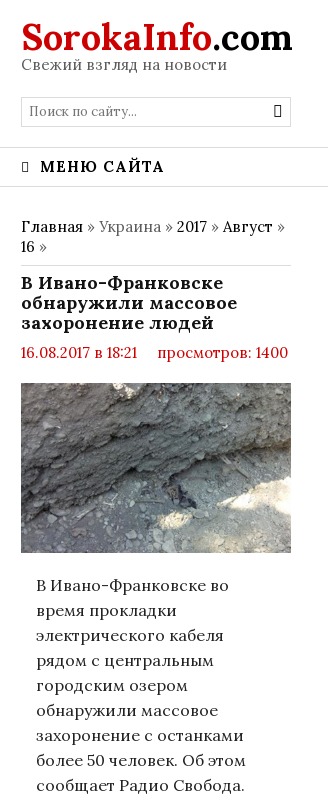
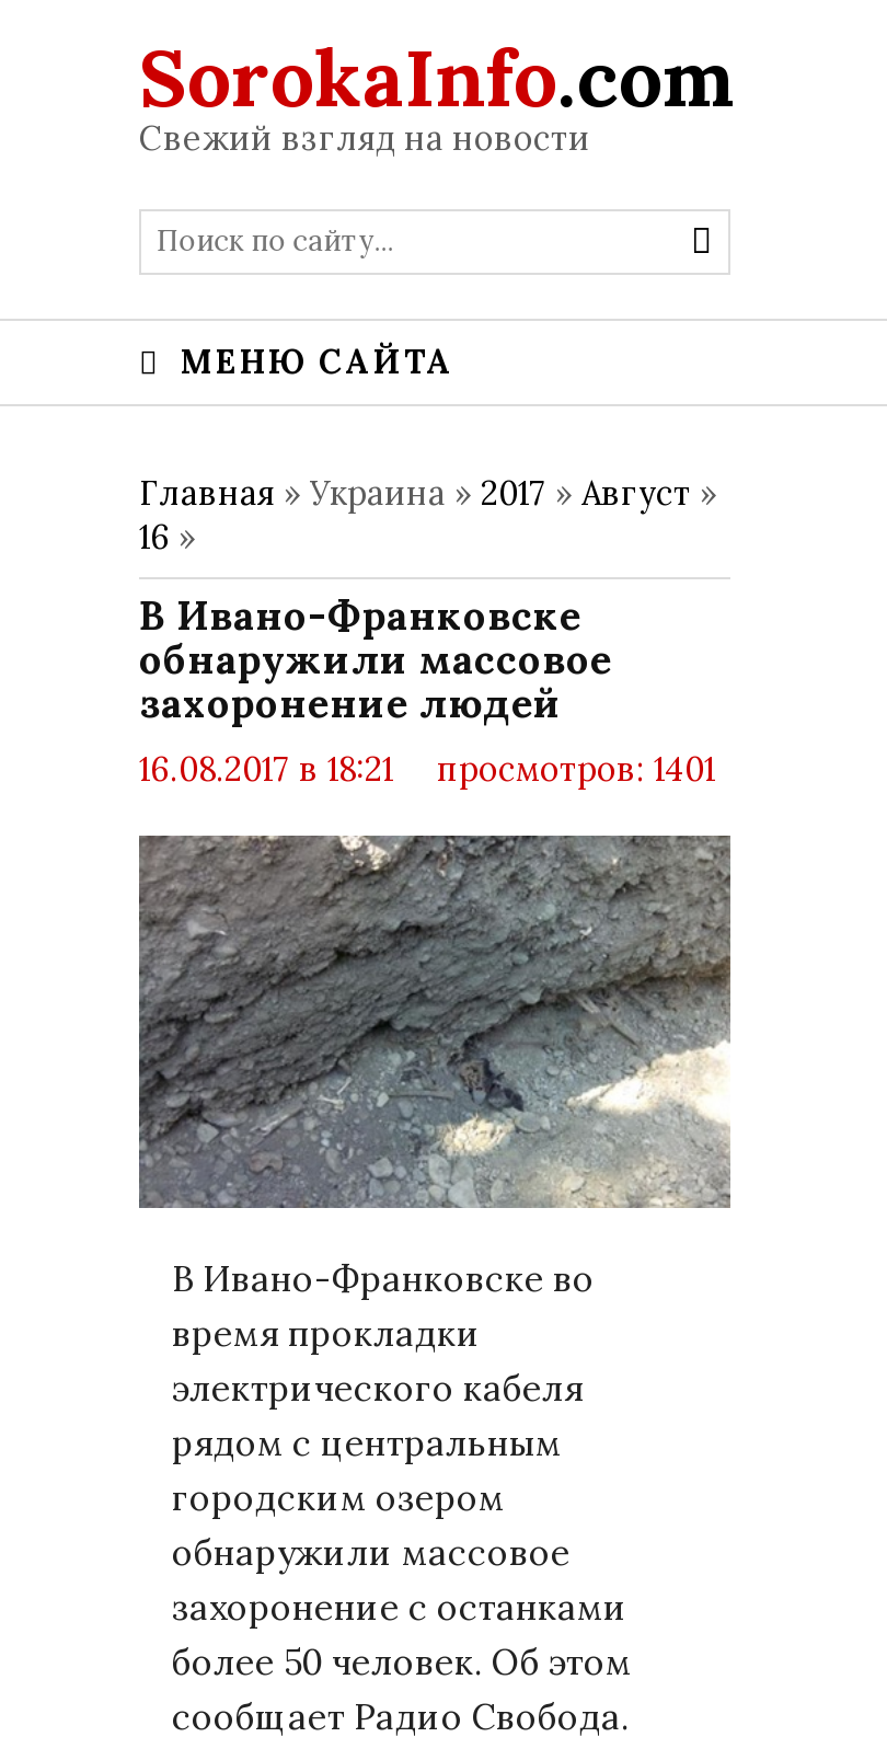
[21,343,288,362] 16.08.2017 в 18:21 просмотров: 1400 -> [139,748,715,790] 16.08.2017 в 18:21 просмотров: 1401

